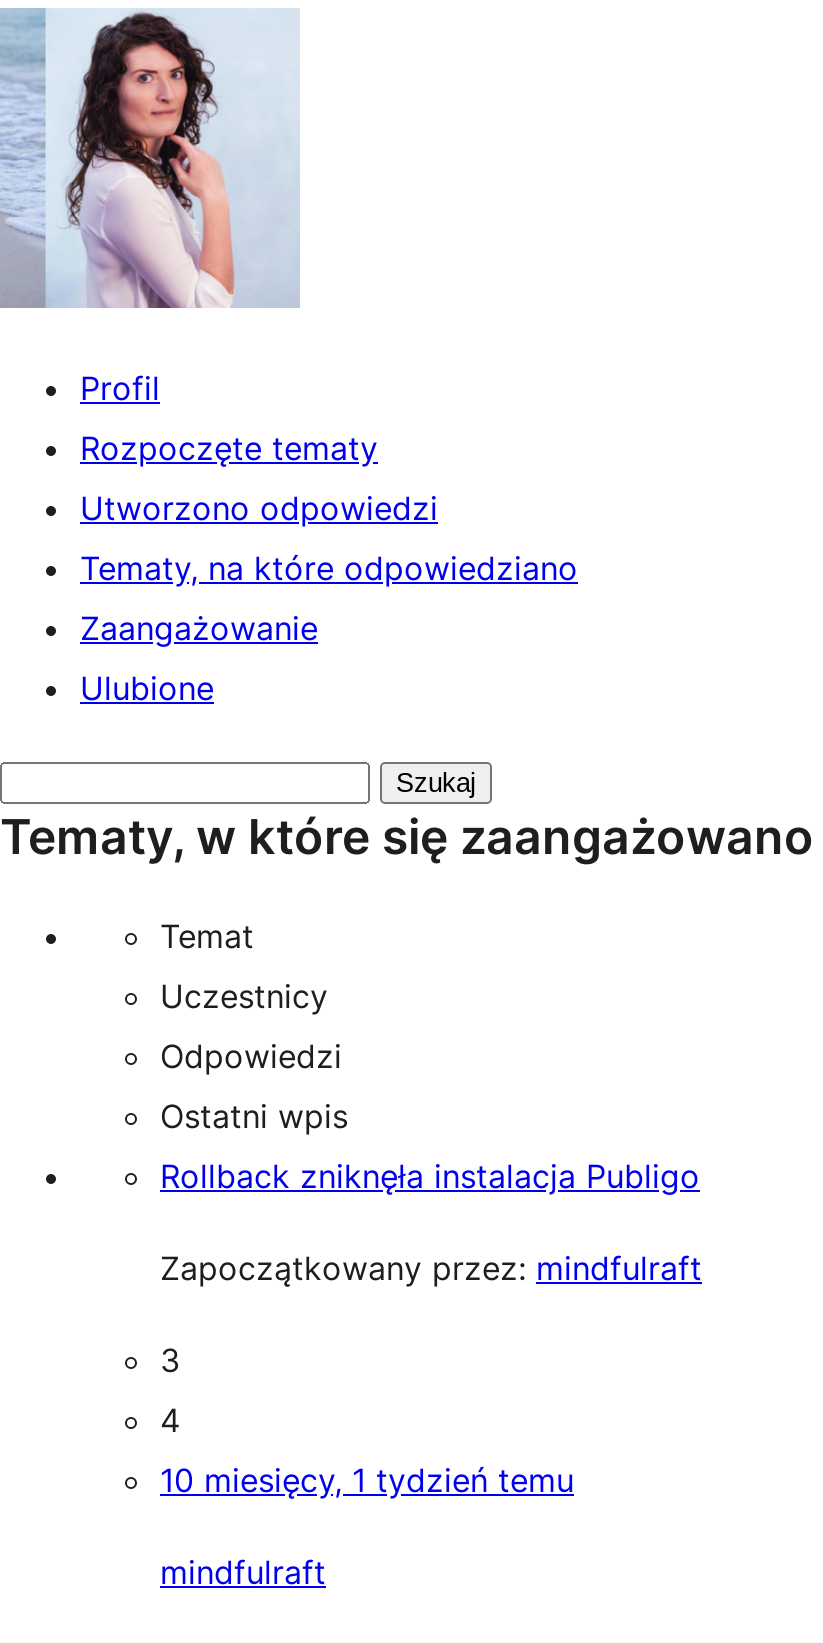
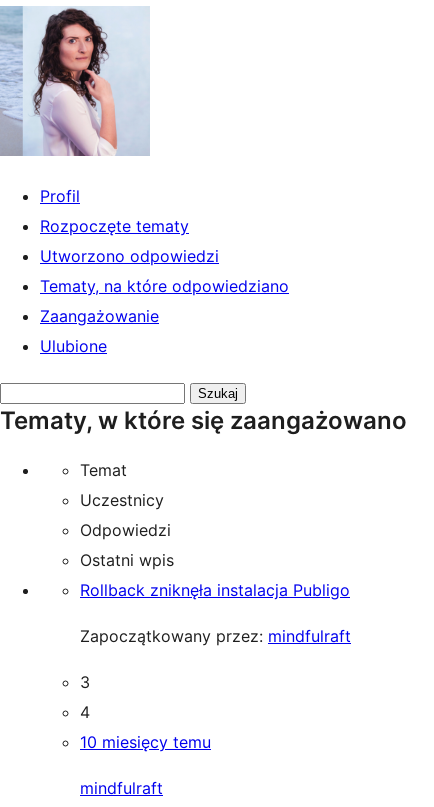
[160,1460,574,1500] 10 miesięcy, 1 tydzień temu -> [80,732,211,752] 10 miesięcy temu

